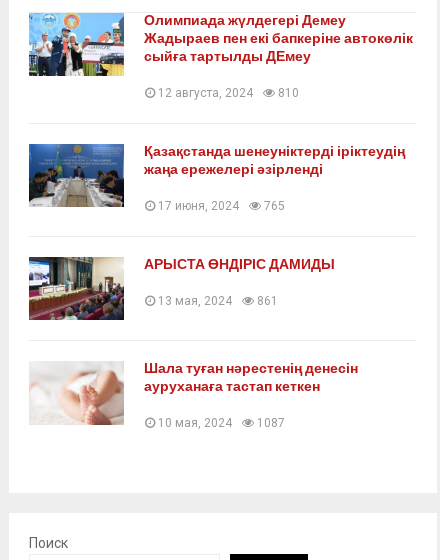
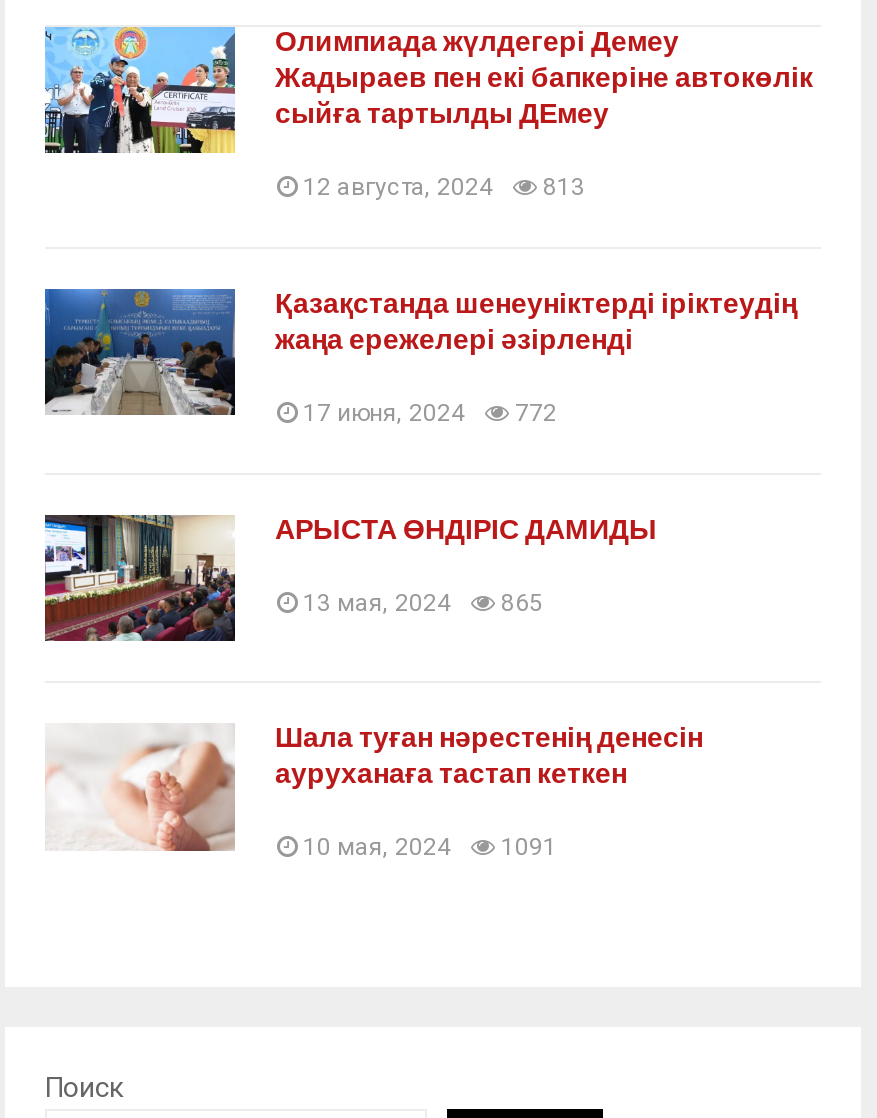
[158,86,299,100] 12 августа, 2024 810 -> [303,173,585,201] 12 августа, 2024 813
[158,199,285,213] 17 июня, 2024 765 -> [303,399,557,427] 17 июня, 2024 772
[158,294,278,308] 13 мая, 2024 861 -> [303,589,543,617] 13 мая, 2024 865
[158,416,285,430] 10 мая, 2024 1087 -> [303,834,557,862] 10 мая, 2024 1091

